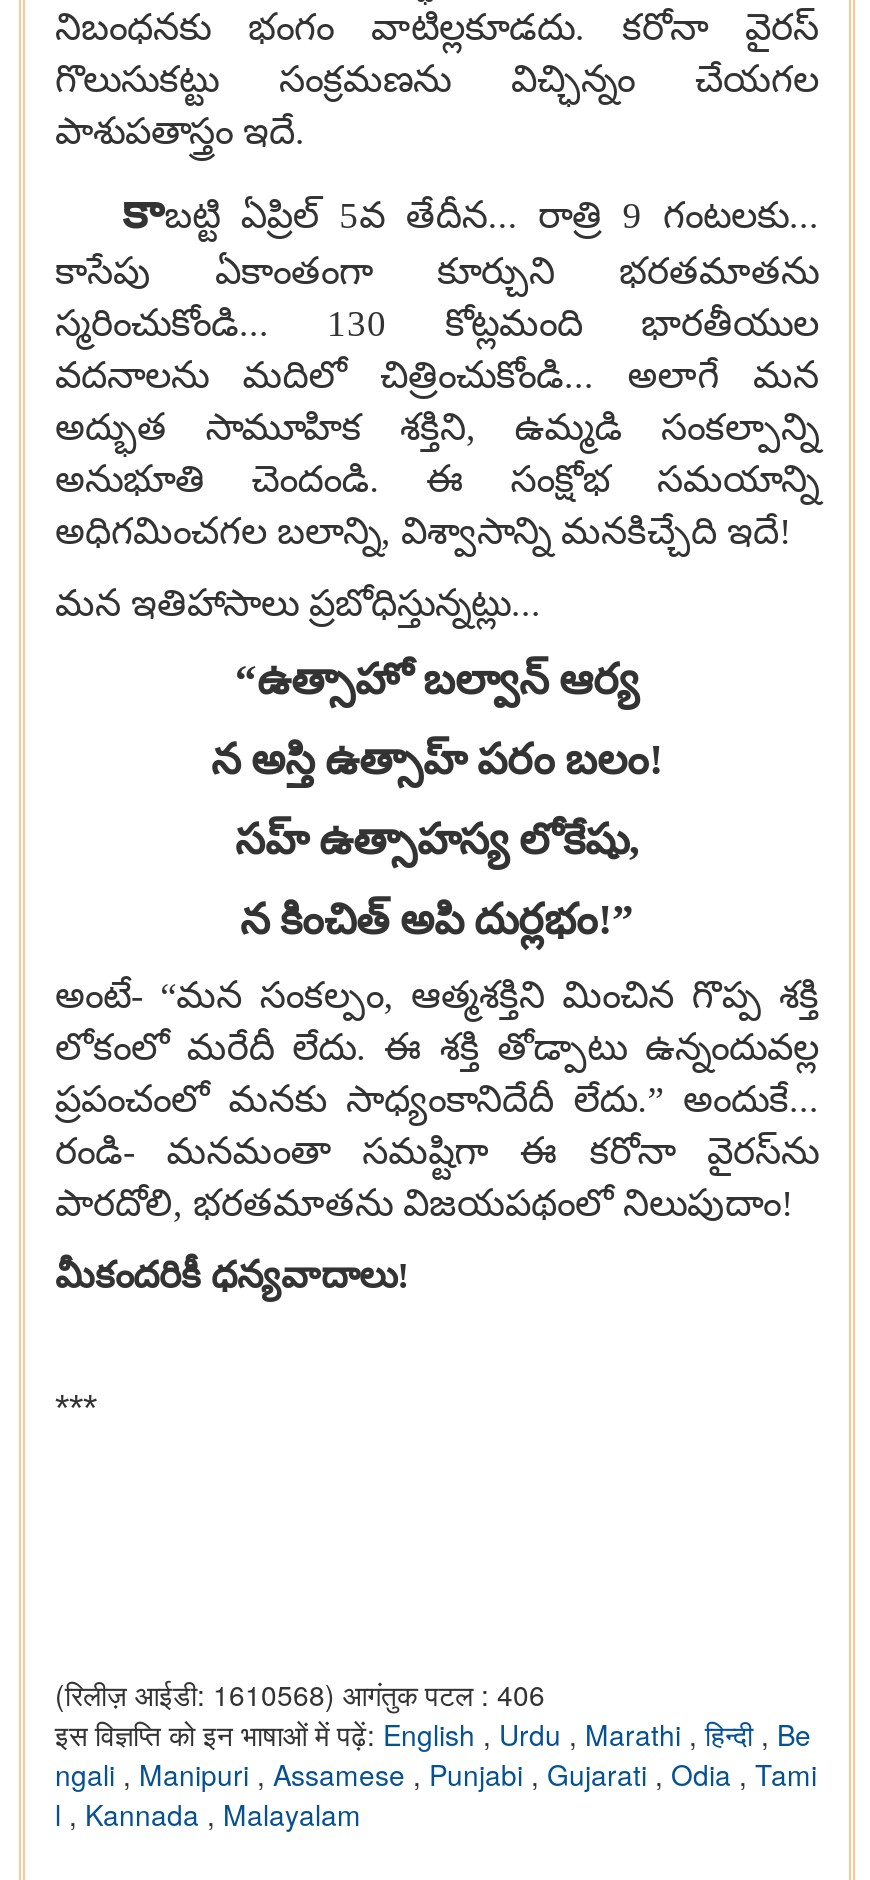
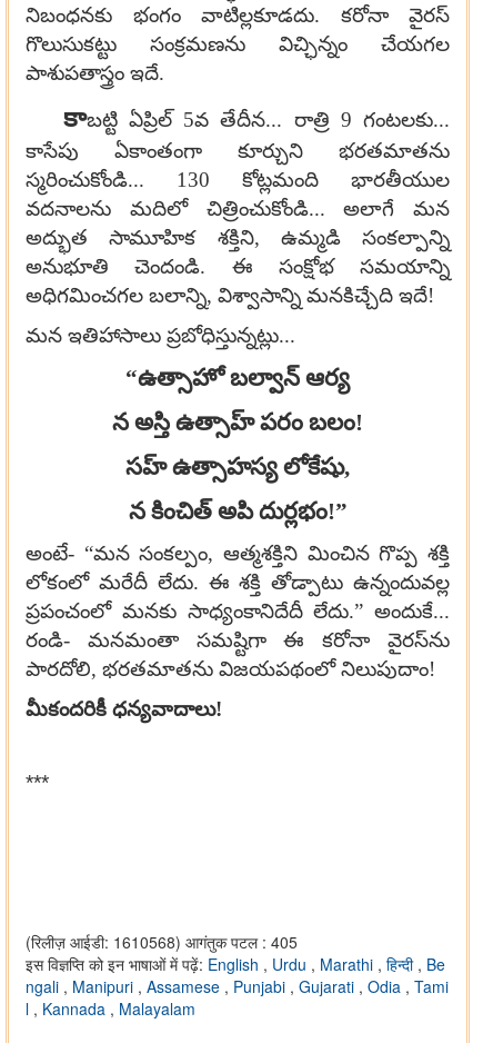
[55,1674,545,1714] (रिलीज़ आईडी: 1610568) आगंतुक पटल : 406 -> [26,931,298,953] (रिलीज़ आईडी: 1610568) आगंतुक पटल : 405

